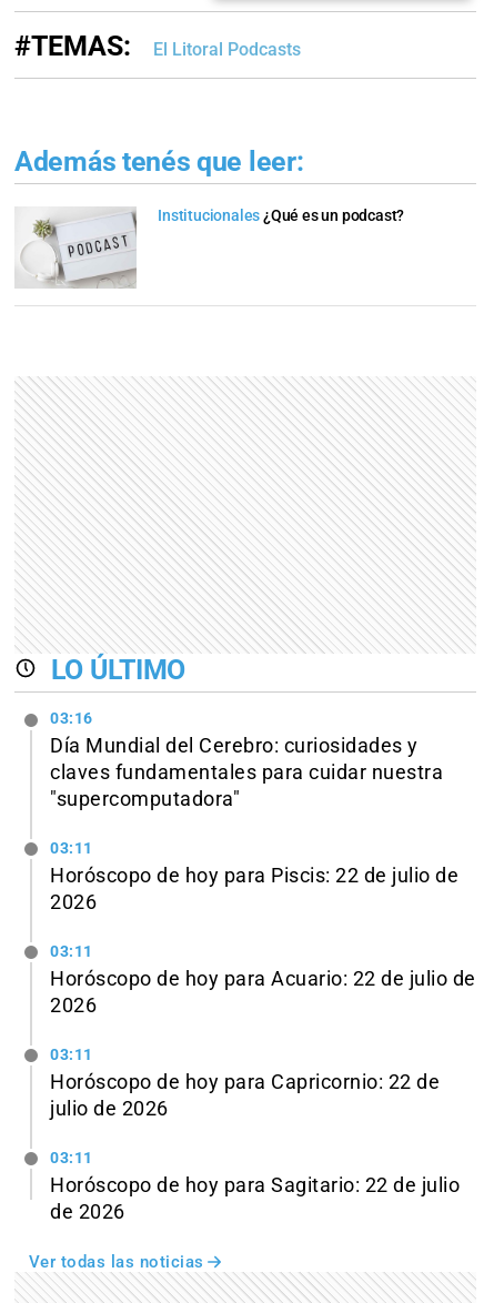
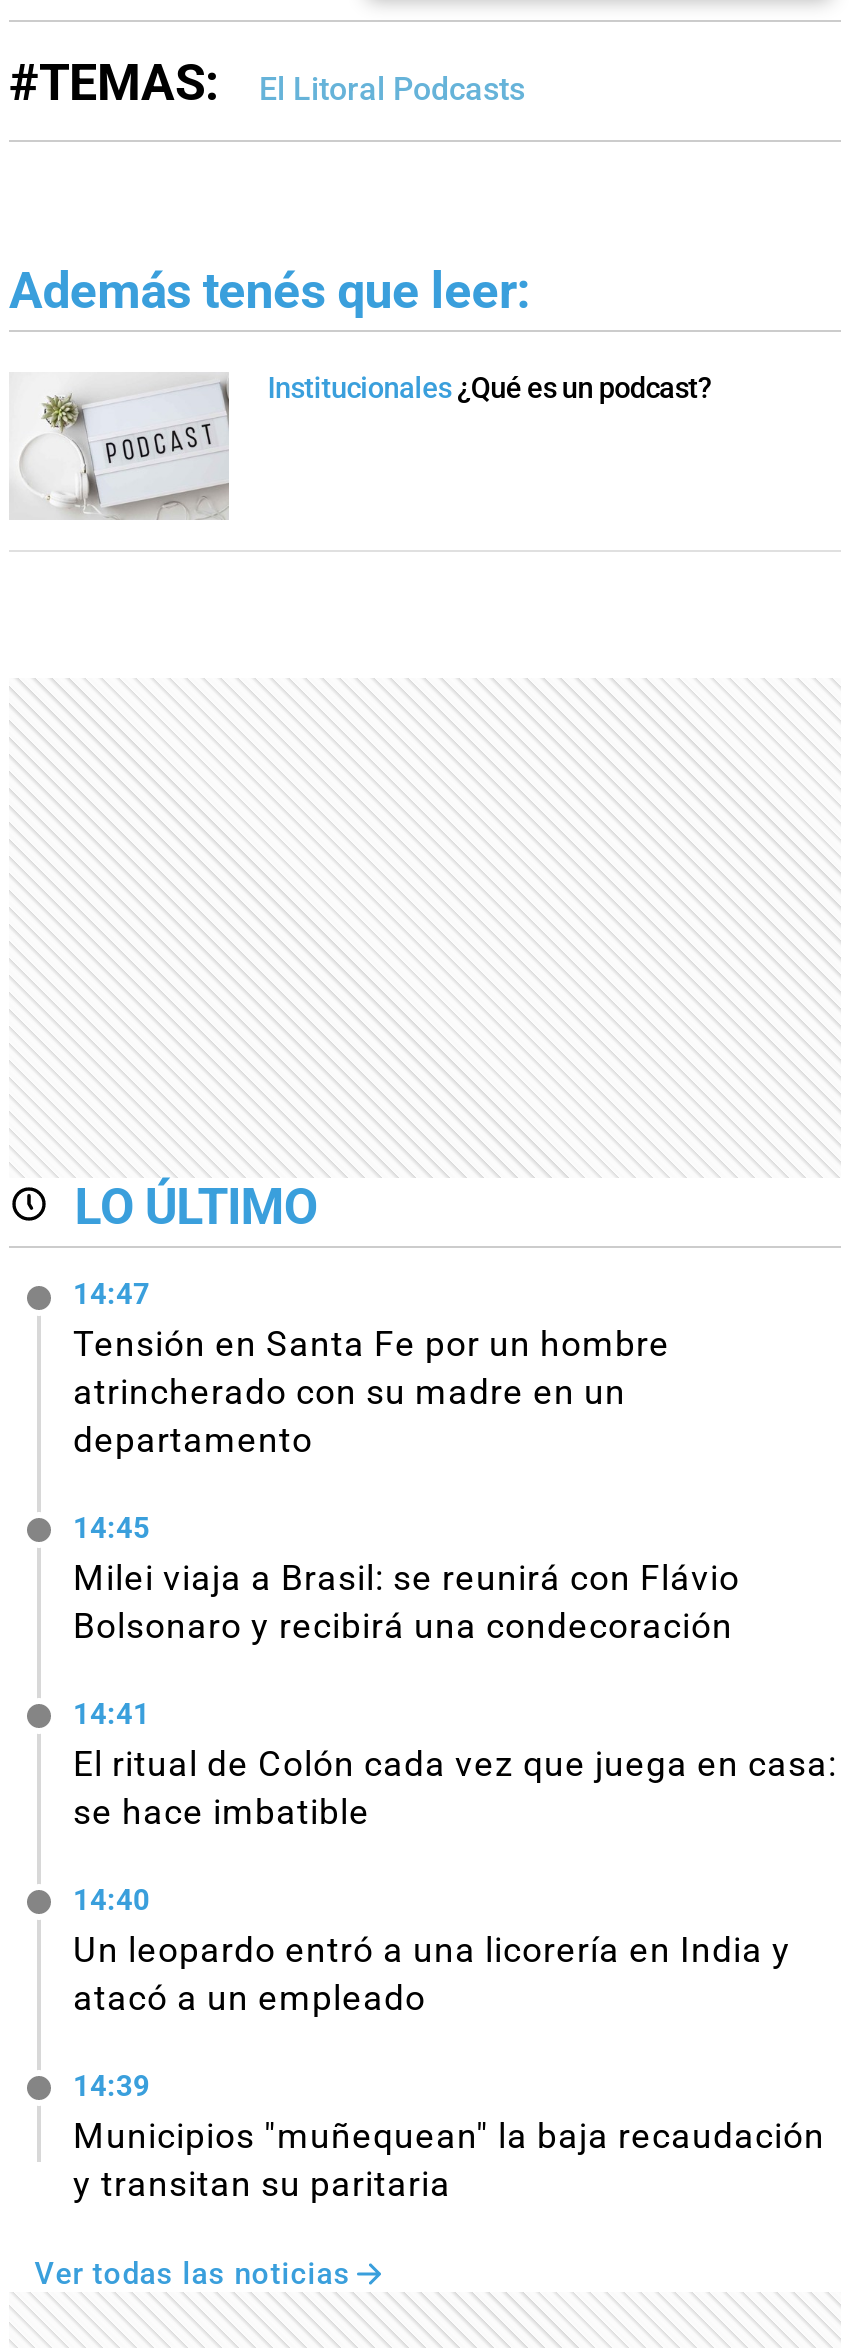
[50,710,443,811] 03:16 | Día Mundial del Cerebro: curiosidades y | claves fundamentales para cuidar nuestra | "supercomputadora" -> [73,1279,670,1461] 14:47 | Tensión en Santa Fe por un hombre | atrincherado con su madre en un | departamento
[50,839,458,914] 03:11 | Horóscopo de hoy para Piscis: 22 de julio de | 2026 -> [73,1512,740,1646] 14:45 | Milei viaja a Brasil: se reunirá con Flávio | Bolsonaro y recibirá una condecoración
[50,942,476,1017] 03:11 | Horóscopo de hoy para Acuario: 22 de julio de | 2026 -> [73,1698,837,1832] 14:41 | El ritual de Colón cada vez que juega en casa: | se hace imbatible
[50,1045,440,1120] 03:11 | Horóscopo de hoy para Capricornio: 22 de | julio de 2026 -> [73,1884,791,2018] 14:40 | Un leopardo entró a una licorería en India y | atacó a un empleado
[50,1148,460,1223] 03:11 | Horóscopo de hoy para Sagitario: 22 de julio | de 2026 -> [73,2069,825,2203] 14:39 | Municipios "muñequean" la baja recaudación | y transitan su paritaria

